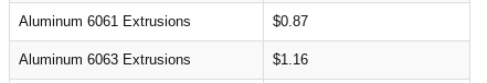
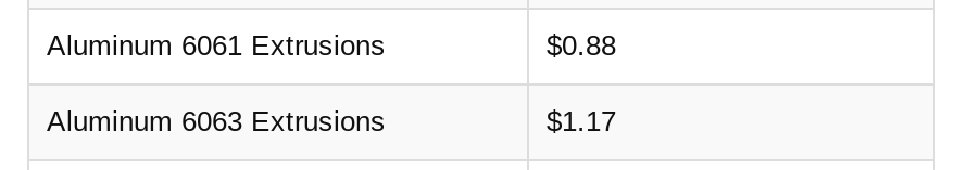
[273,13,308,29] $0.87 -> [547,29,616,62] $0.88
[273,51,308,68] $1.16 -> [547,105,616,138] $1.17

